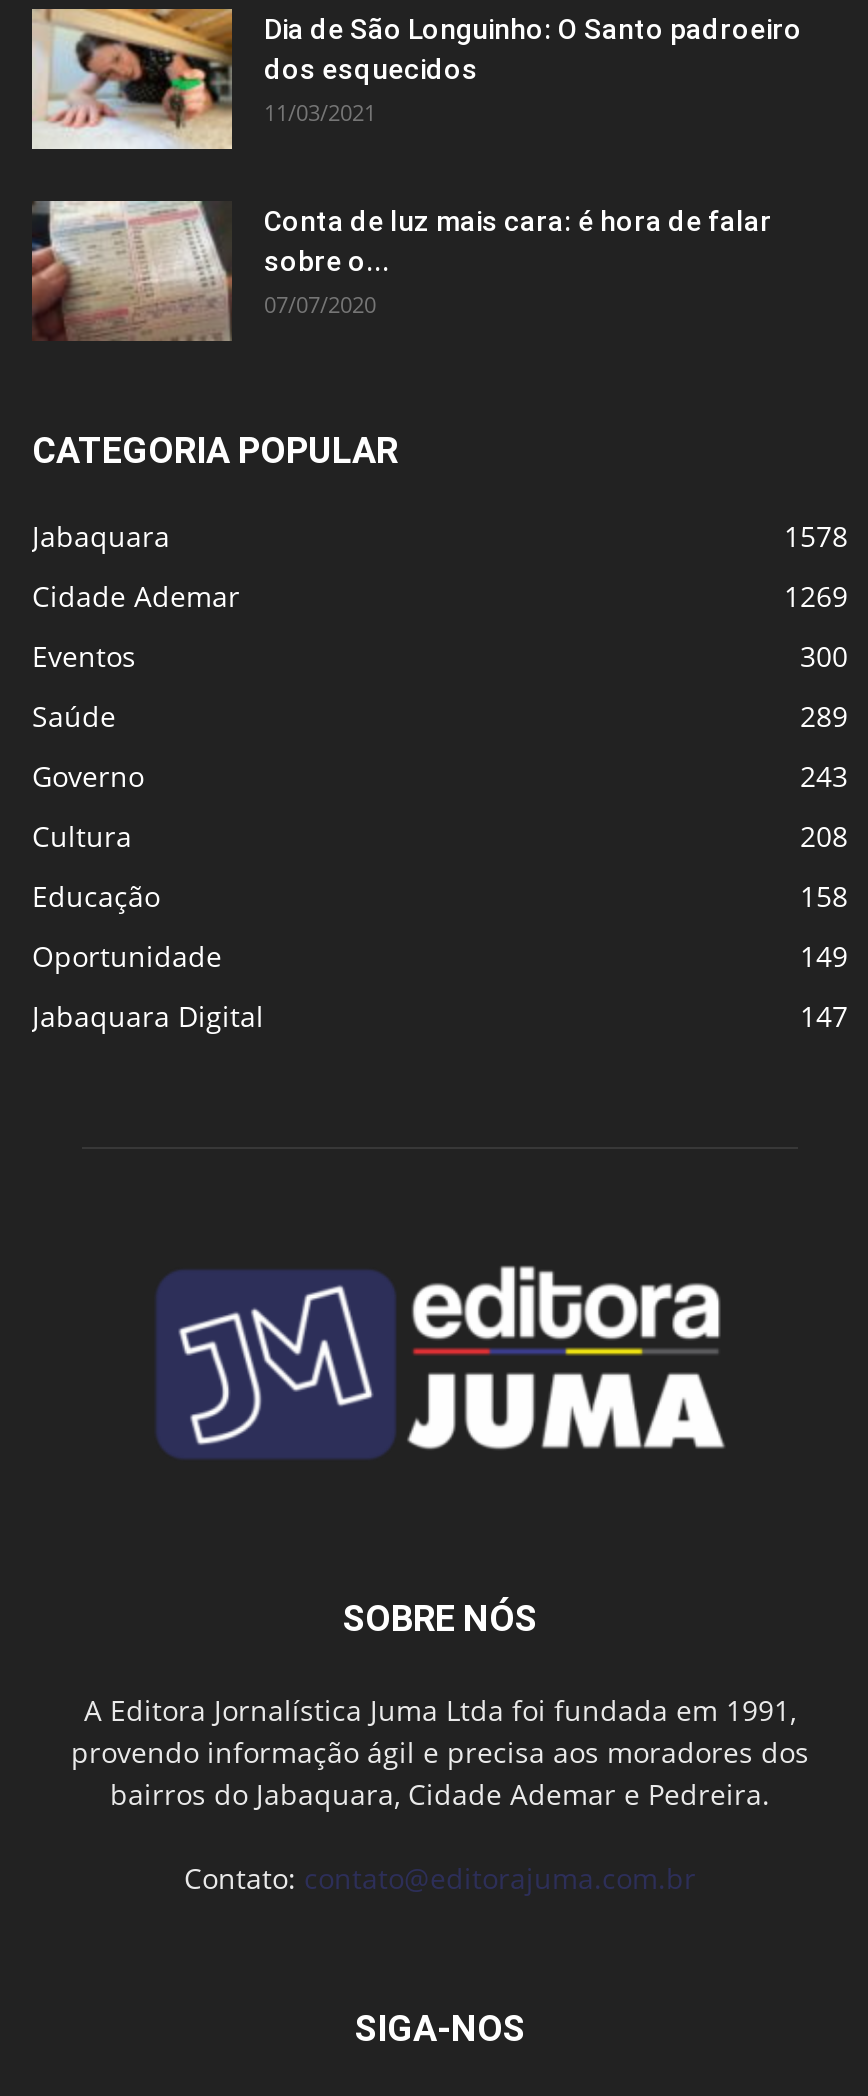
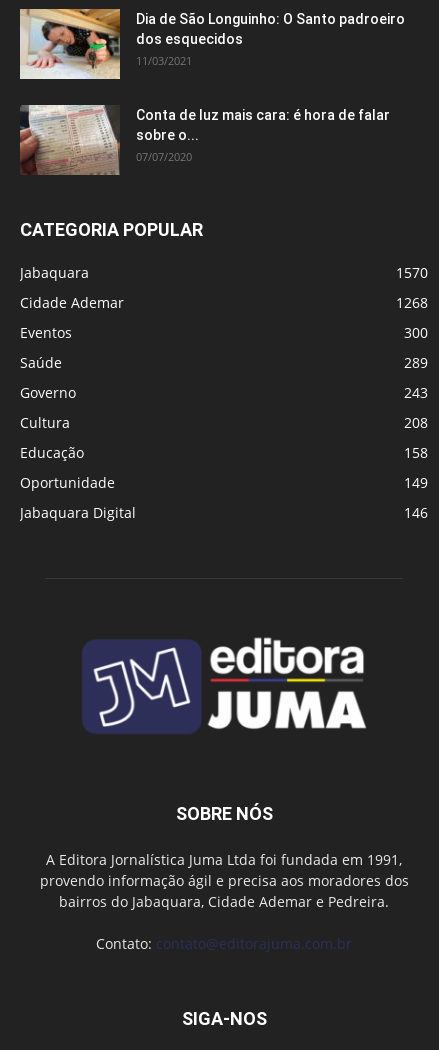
[784,517,848,555] 1578 -> [396,263,428,282] 1570
[784,577,848,615] 1269 -> [396,293,428,312] 1268
[800,997,848,1035] 147 -> [404,503,428,522] 146

